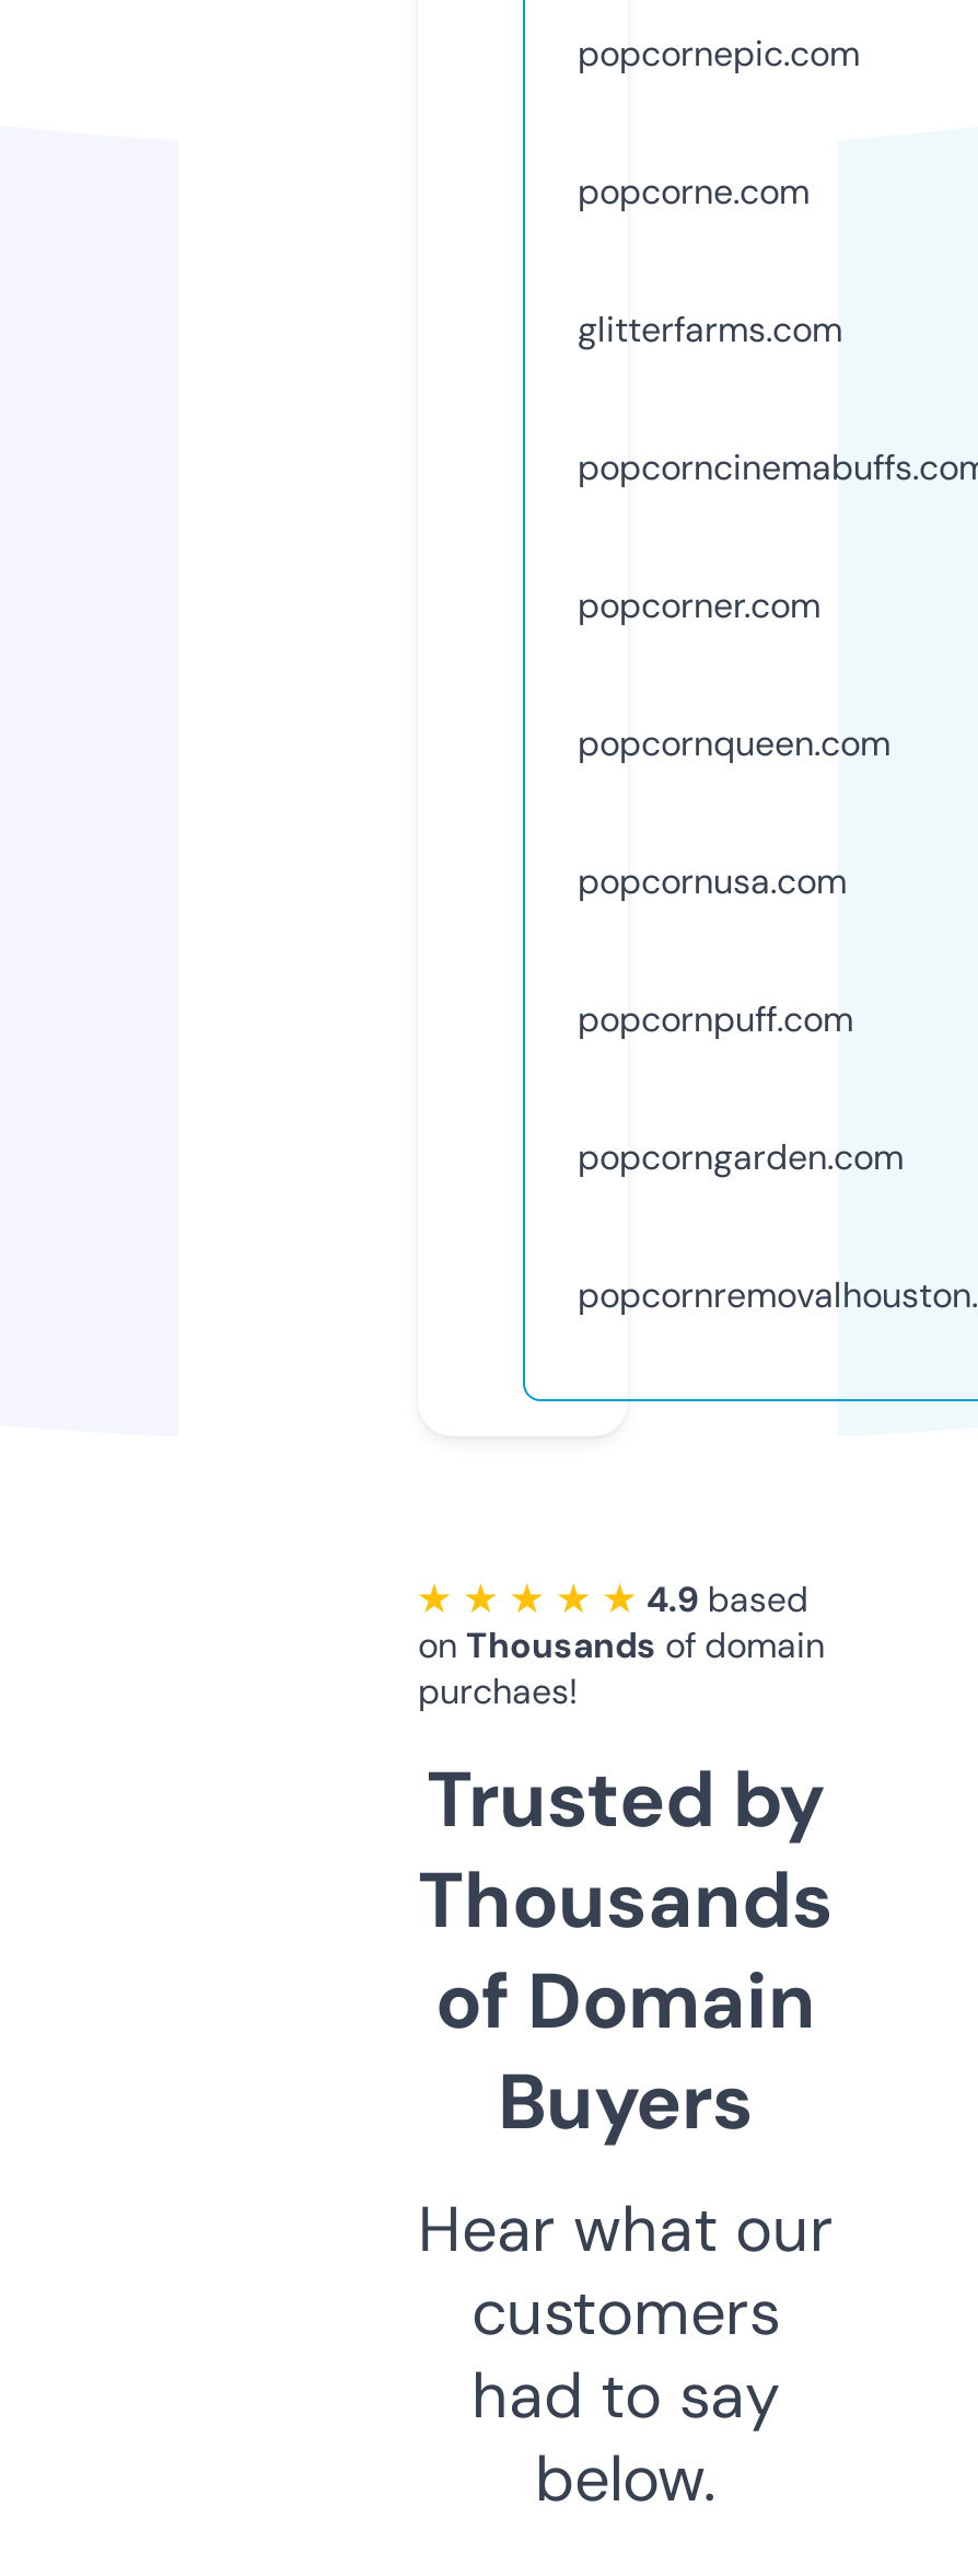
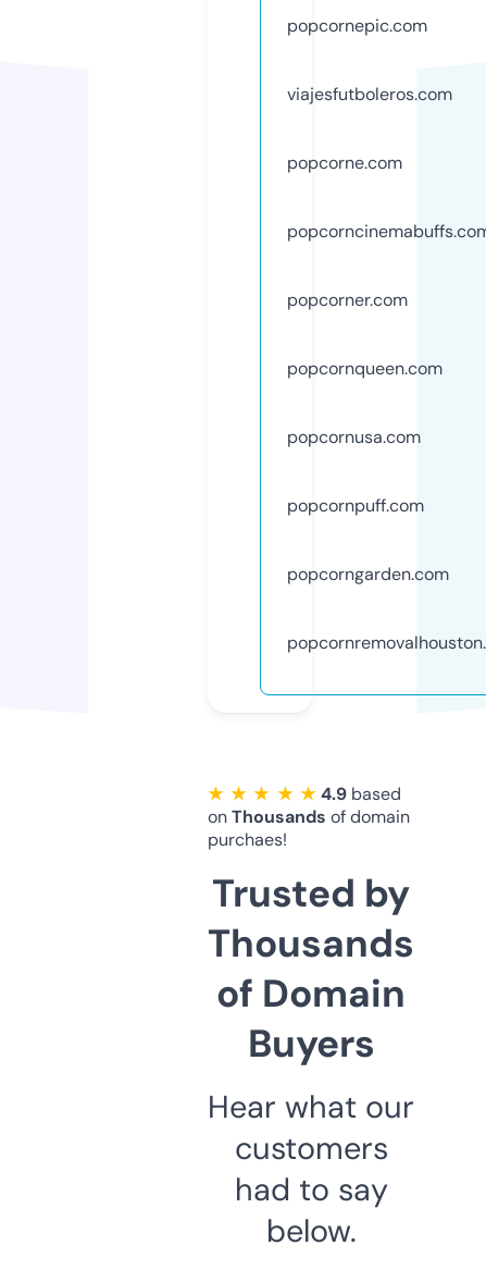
none -> [287,82,452,105] viajesfutboleros.com
moved [578,168,810,214] -> [287,151,402,174]: popcorne.com
[578,306,842,352] glitterfarms.com -> none

